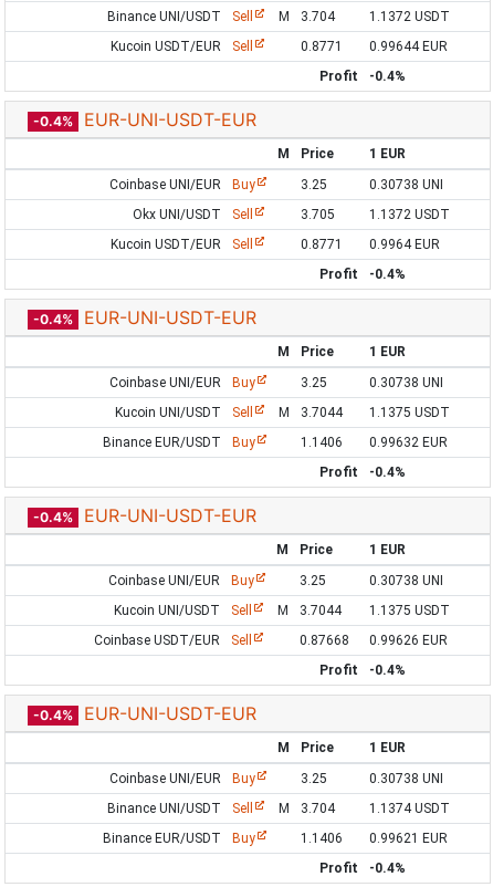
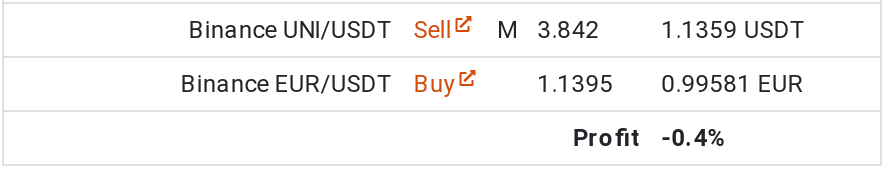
[33,9,450,420] 3.704 | 1.1372 USDT | Kucoin USDT/EUR | Sell | 0.8771 | 0.99644 EUR | Profit | -0.4% | -0.4% | EUR-UNI-USDT-EUR | M | Price | 1 EUR | Coinbase UNI/EUR | Buy | 3.25 | 0.30738 UNI | Okx UNI/USDT | Sell | 3.705 | 1.1372 USDT | Kucoin USDT/EUR | Sell | 0.8771 | 0.9964 EUR | Profit | -0.4% | -0.4% | EUR-UNI-USDT-EUR | M | Price | 1 EUR | Coinbase UNI/EUR | Buy | 3.25 | 0.30738 UNI | Kucoin UNI/USDT | Sell | M | 3.7044 | 1.1375 USDT -> [538,16,808,44] 3.842 | 1.1359 USDT
[33,435,450,846] 1.1406 | 0.99632 EUR | Profit | -0.4% | -0.4% | EUR-UNI-USDT-EUR | M | Price | 1 EUR | Coinbase UNI/EUR | Buy | 3.25 | 0.30738 UNI | Kucoin UNI/USDT | Sell | M | 3.7044 | 1.1375 USDT | Coinbase USDT/EUR | Sell | 0.87668 | 0.99626 EUR | Profit | -0.4% | -0.4% | EUR-UNI-USDT-EUR | M | Price | 1 EUR | Coinbase UNI/EUR | Buy | 3.25 | 0.30738 UNI | Binance UNI/USDT | Sell | M | 3.704 | 1.1374 USDT | Binance EUR/USDT | Buy | 1.1406 | 0.99621 EUR -> [538,70,804,98] 1.1395 | 0.99581 EUR

